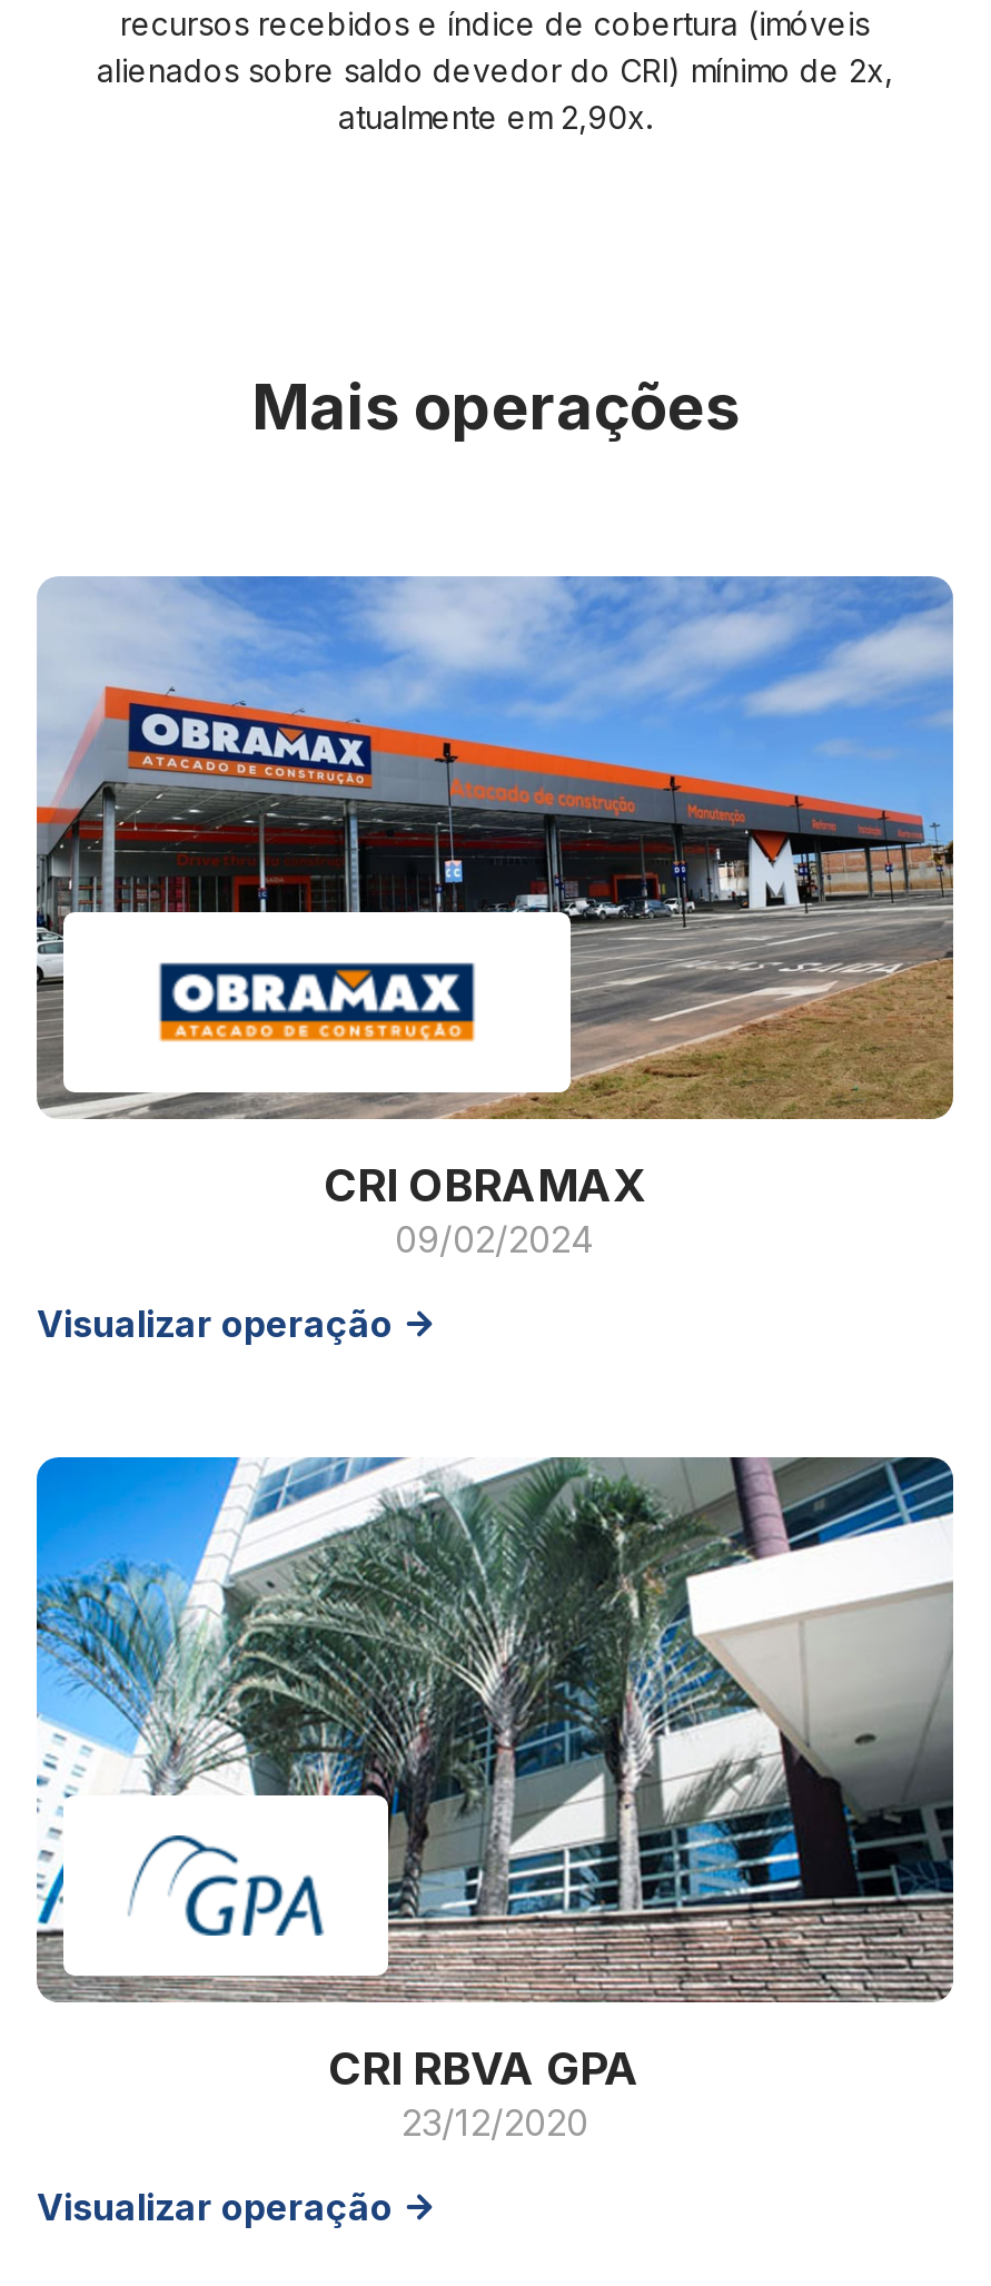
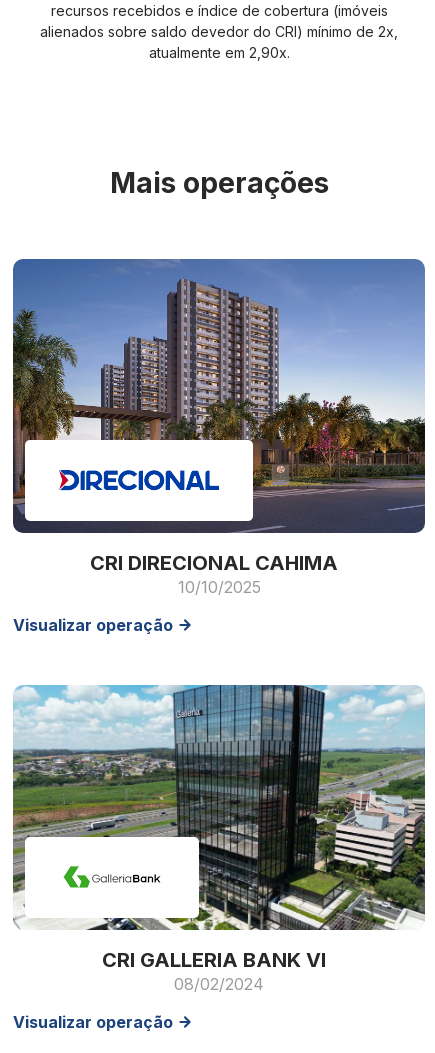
[34,576,955,1262] [image] | CRI OBRAMAX | 09/02/2024 -> [12,259,426,597] [image] | CRI DIRECIONAL CAHIMA | 10/10/2025
[34,1455,955,2145] [image] | CRI RBVA GPA | 23/12/2020 -> [12,684,425,994] [image] | CRI GALLERIA BANK VI | 08/02/2024

